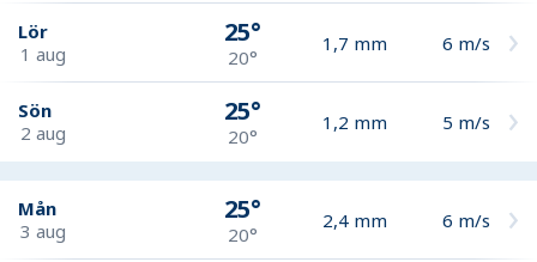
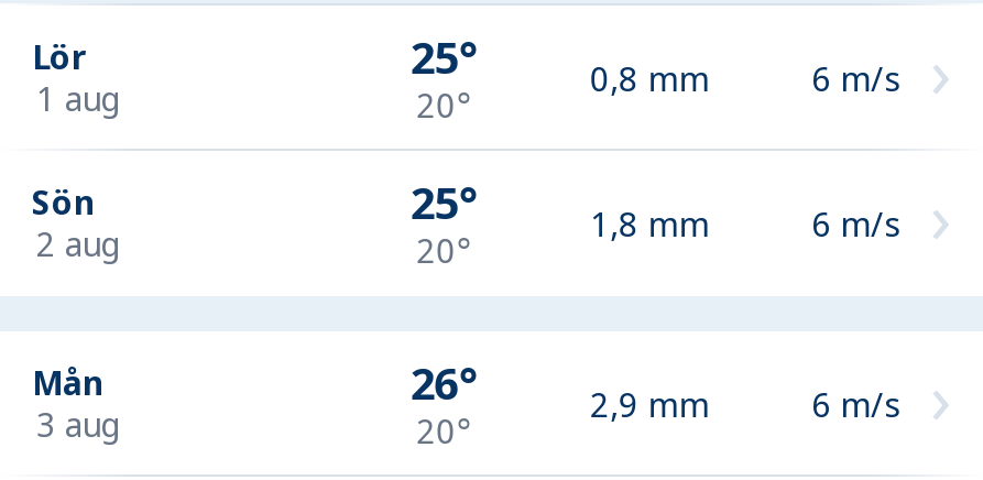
[322,31,387,55] 1,7 mm -> [590,56,709,100] 0,8 mm
[322,111,387,134] 1,2 mm -> [590,202,709,246] 1,8 mm
[442,111,490,134] 5 m/s -> [811,202,899,246] 6 m/s
[224,192,261,225] 25° -> [410,353,478,413] 26°
[322,208,387,232] 2,4 mm -> [590,382,709,426] 2,9 mm

